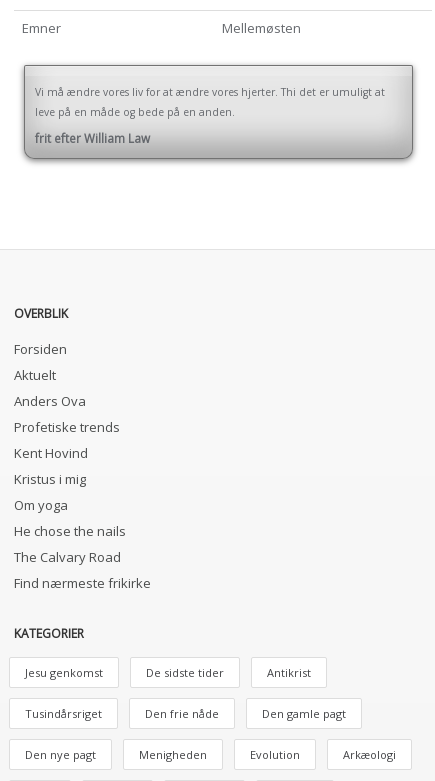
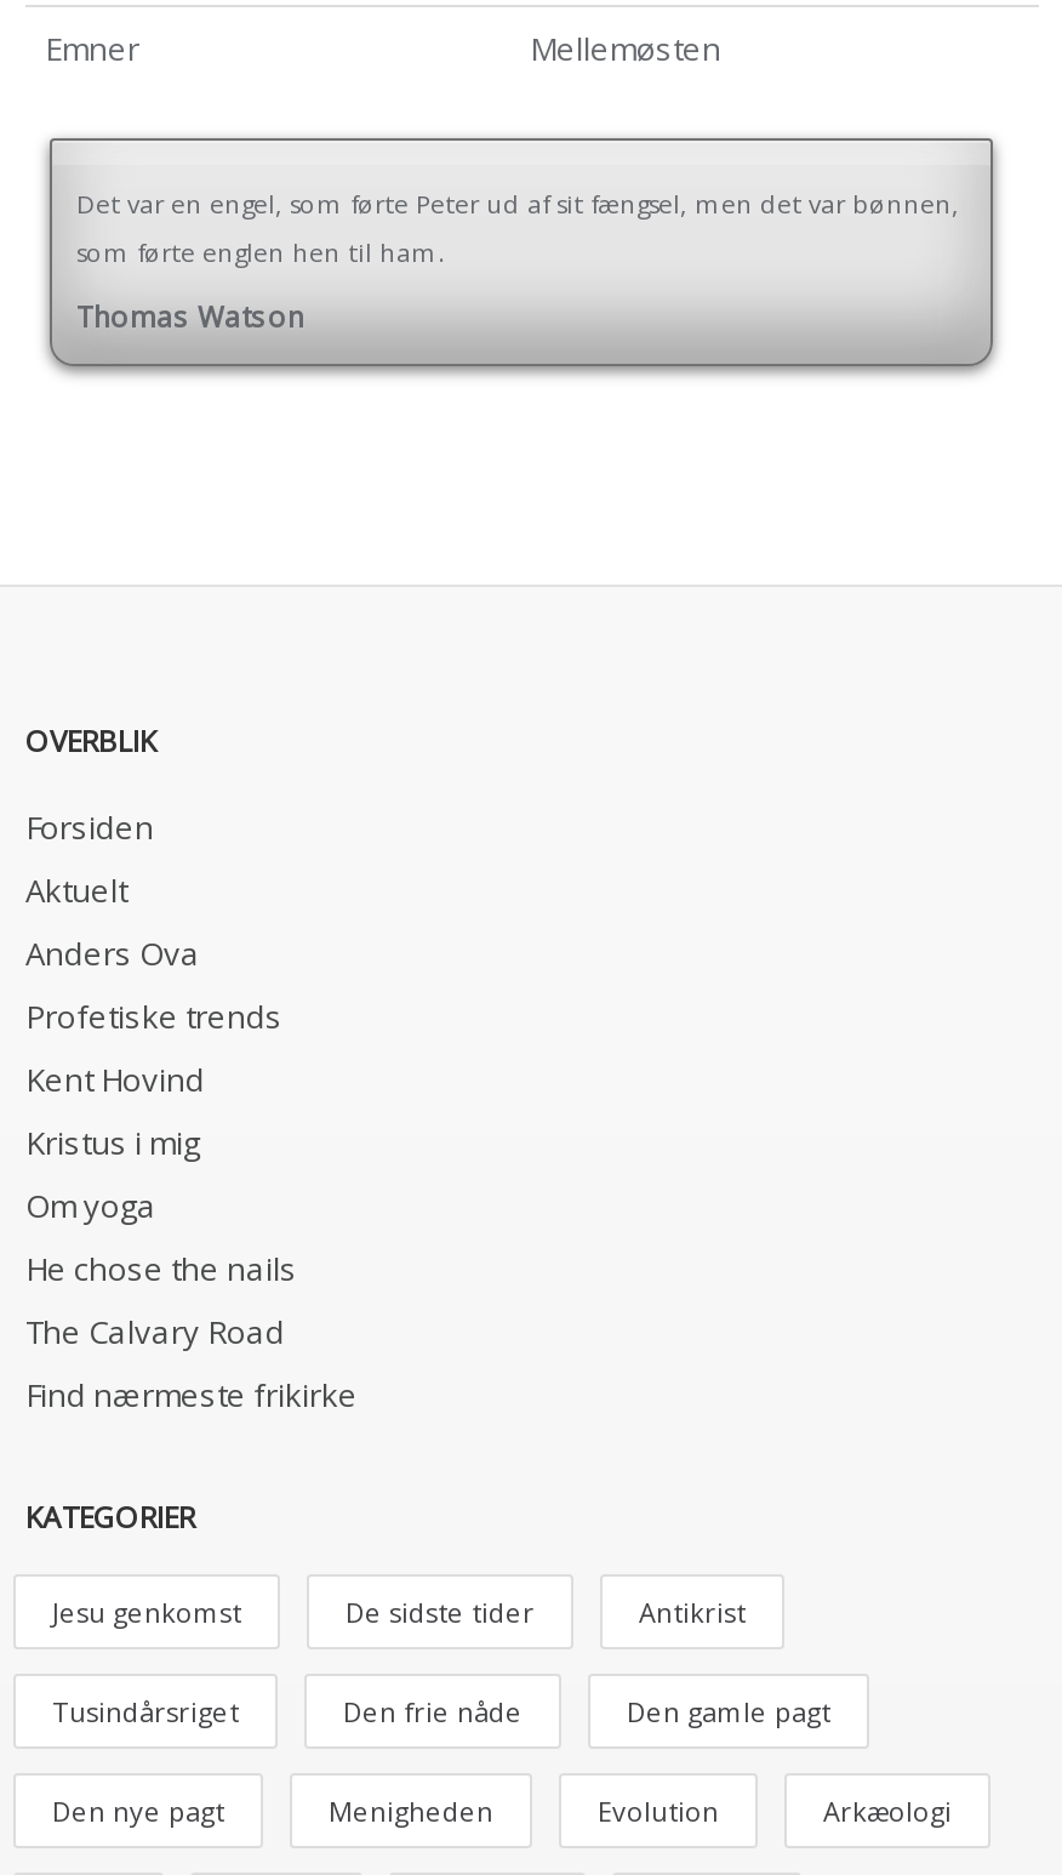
[35,85,385,119] Vi må ændre vores liv for at ændre vores hjerter. Thi det er umuligt at | leve på en måde og bede på en anden. -> [76,187,959,269] Det var en engel, som førte Peter ud af sit fængsel, men det var bønnen, | som førte englen hen til ham.
[35,130,150,146] frit efter William Law -> [76,296,304,335] Thomas Watson

